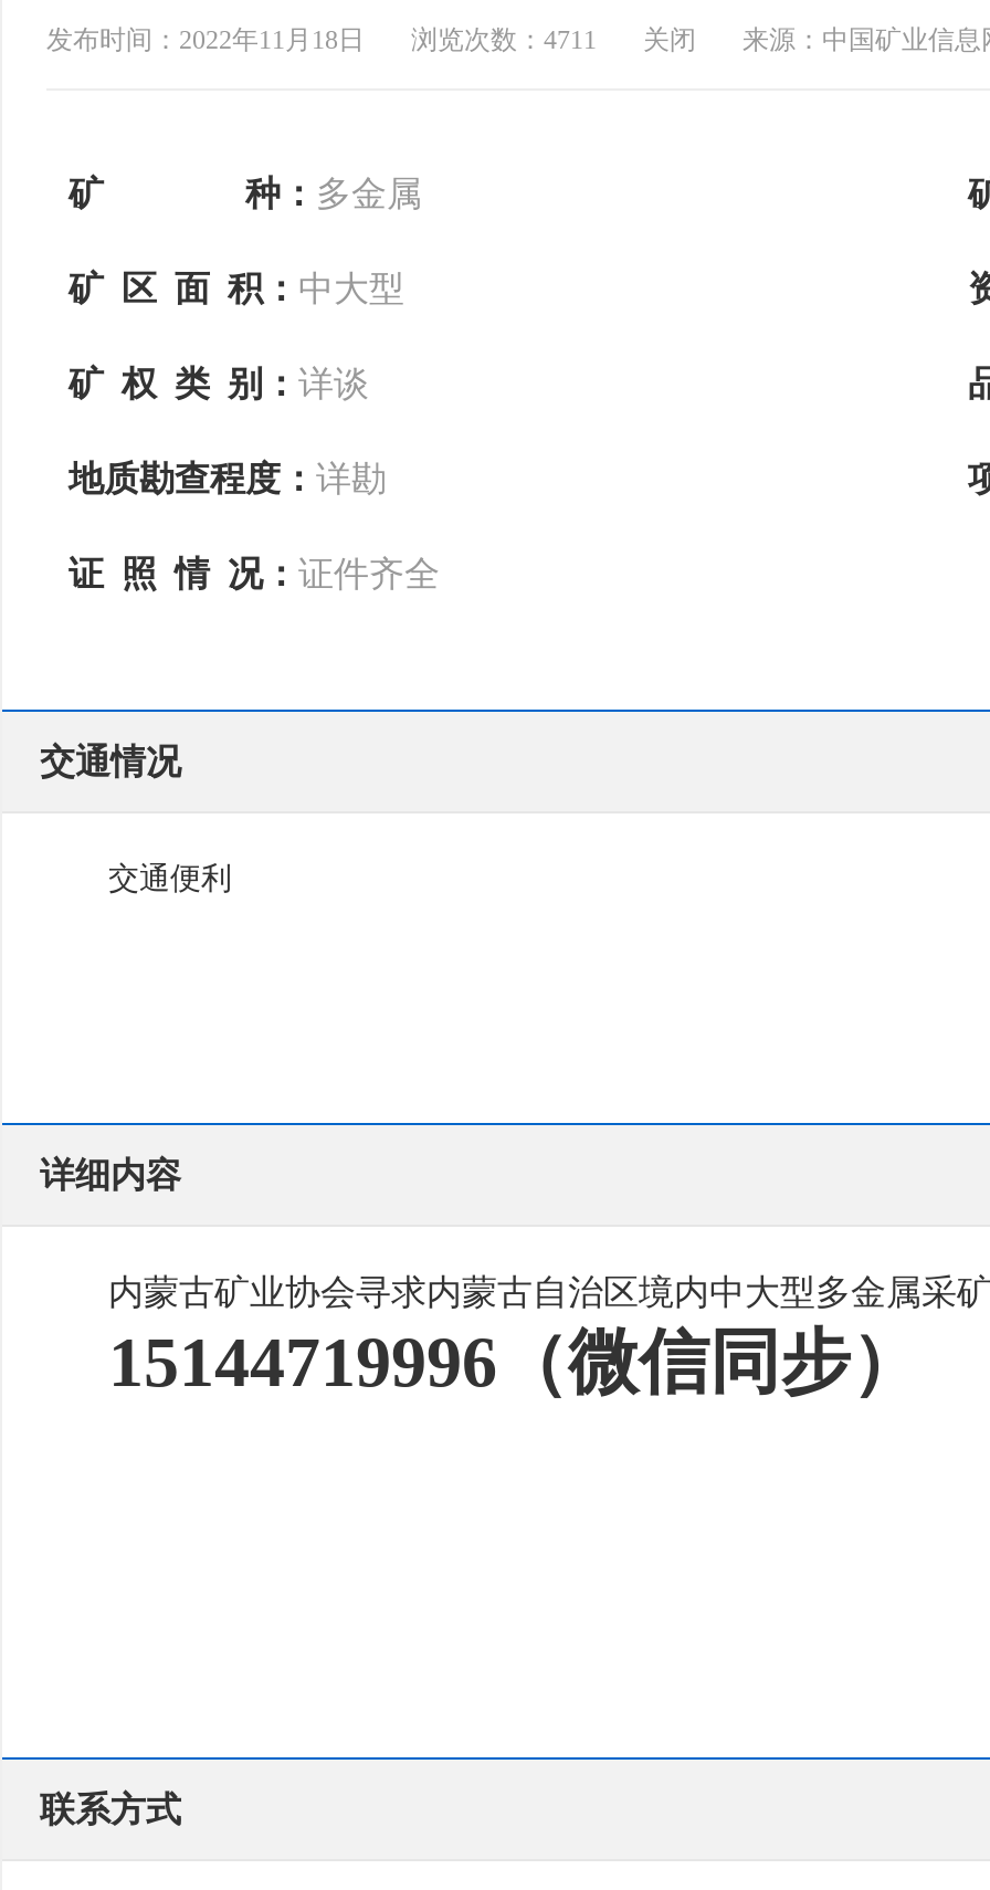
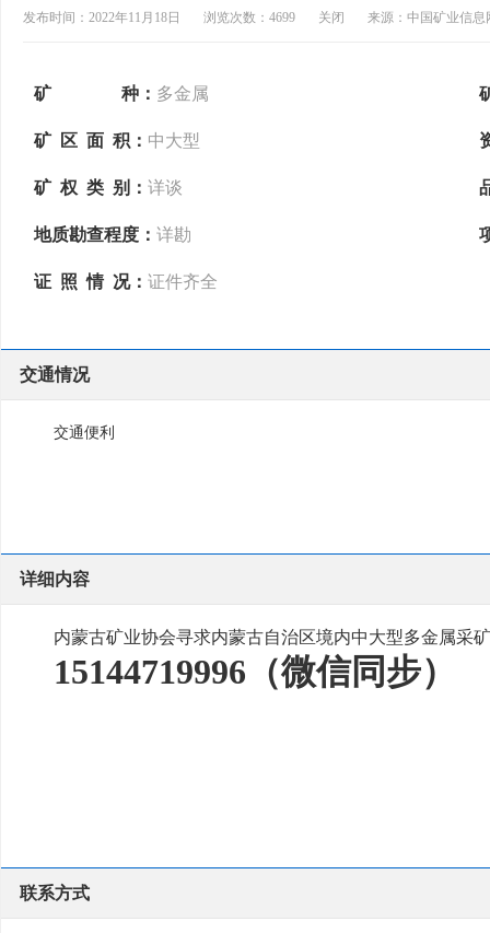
[411,24,597,55] 浏览次数：4711 -> [203,10,295,25] 浏览次数：4699

